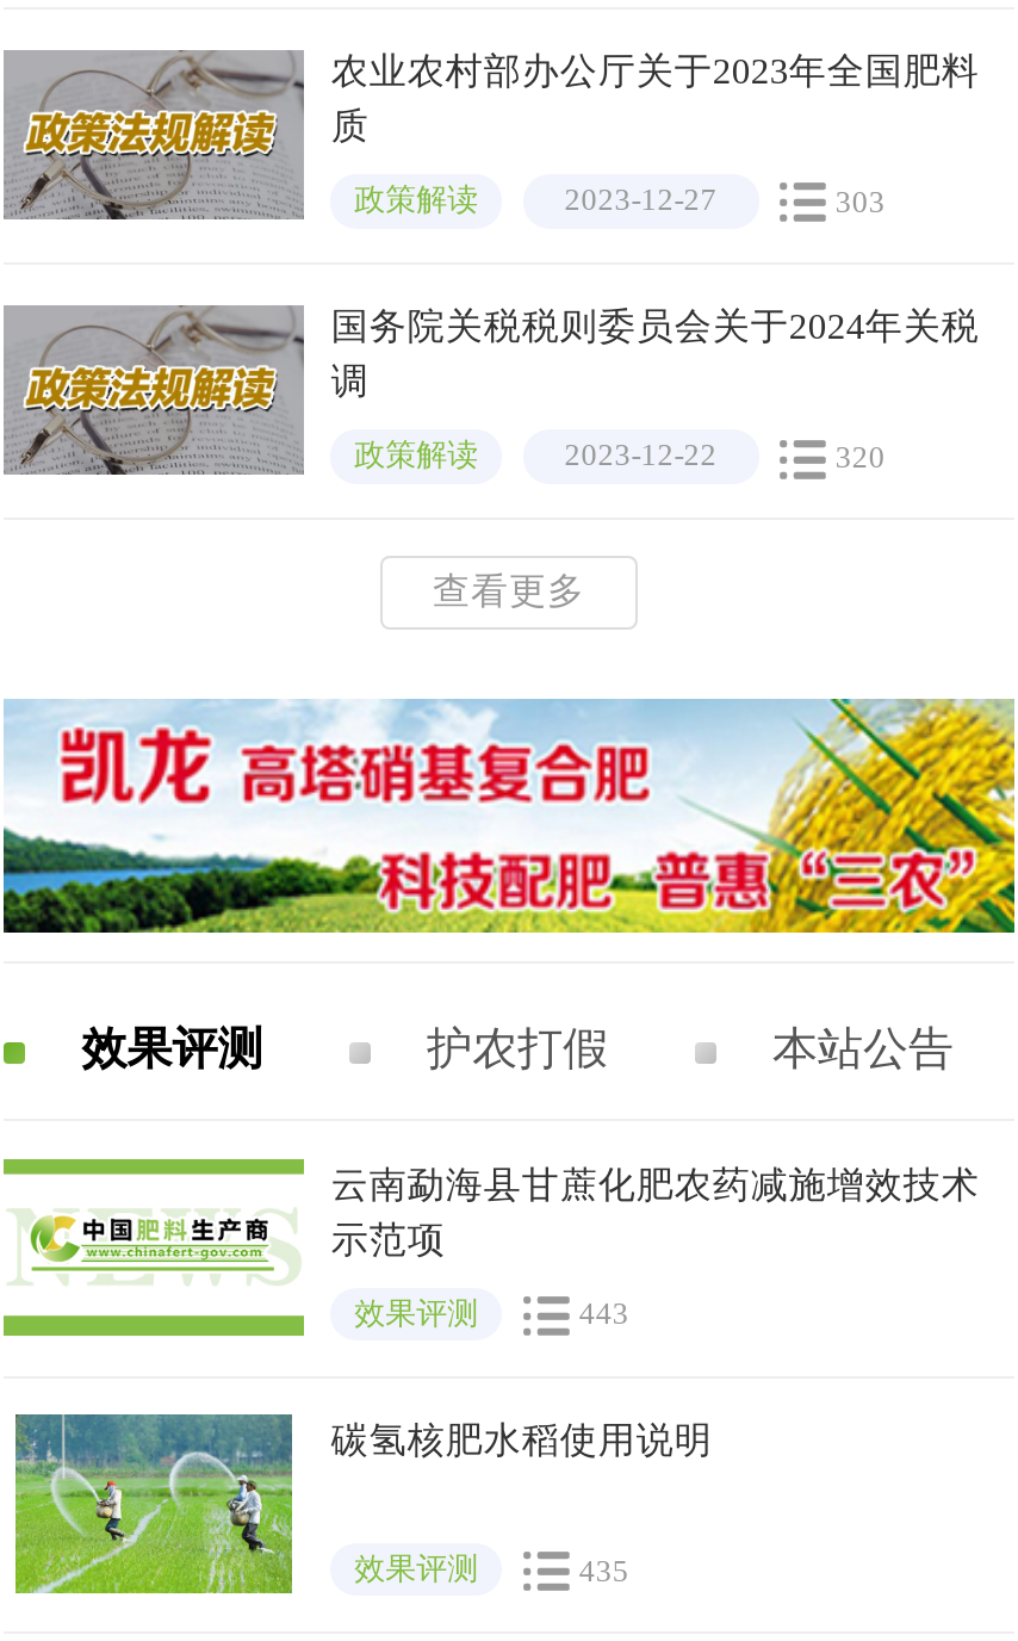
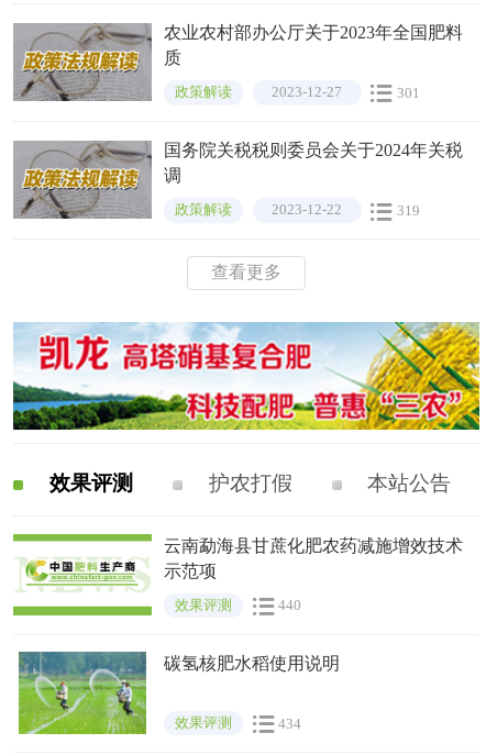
[835,183,885,219] 303 -> [397,84,420,101] 301
[835,439,885,475] 320 -> [397,202,420,219] 319
[579,1296,629,1332] 443 -> [279,597,302,614] 440
[579,1552,629,1588] 435 -> [279,715,302,732] 434

